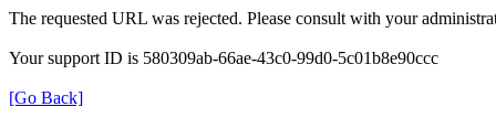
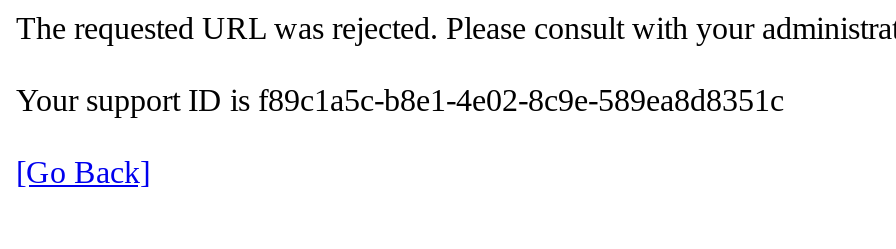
[9,49,438,67] Your support ID is 580309ab-66ae-43c0-99d0-5c01b8e90ccc -> [16,83,784,117] Your support ID is f89c1a5c-b8e1-4e02-8c9e-589ea8d8351c

